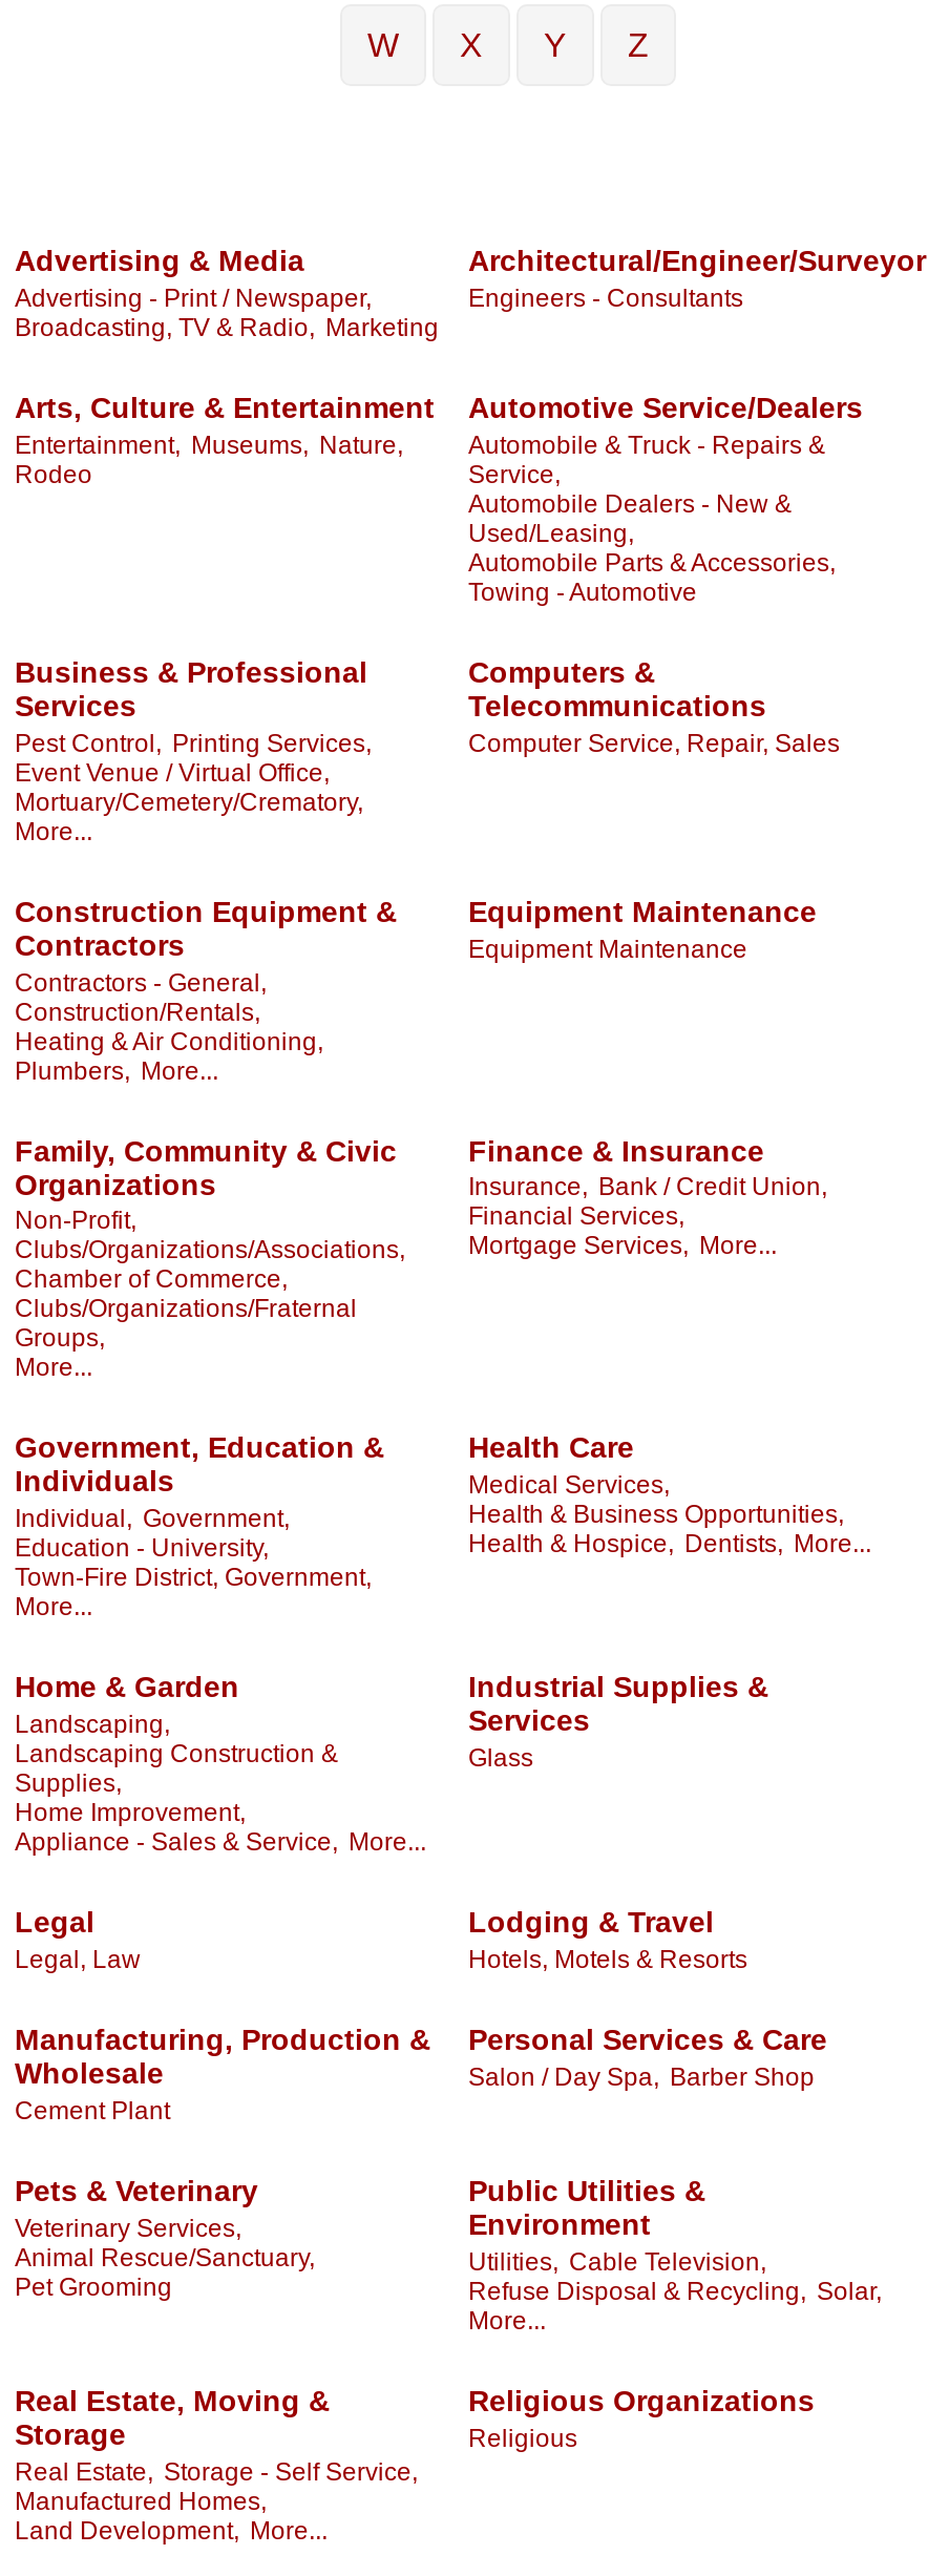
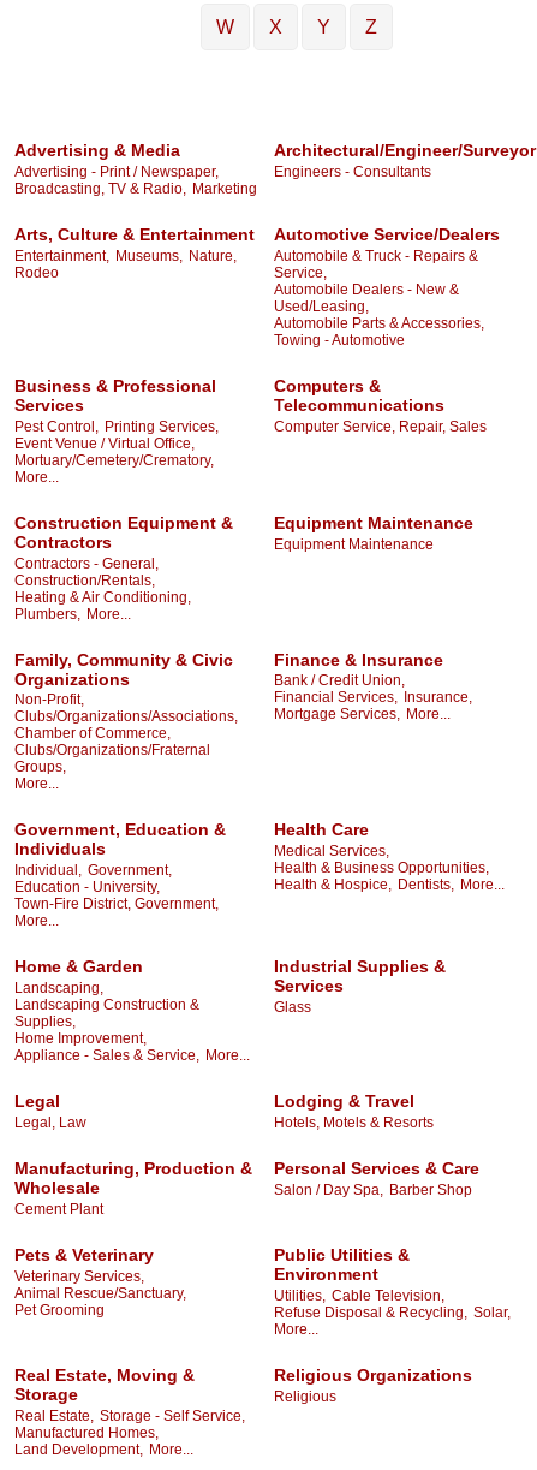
[468,1173,827,1232] Insurance, Bank / Credit Union, | Financial Services, -> [274,672,472,706] Bank / Credit Union, | Financial Services, Insurance,

